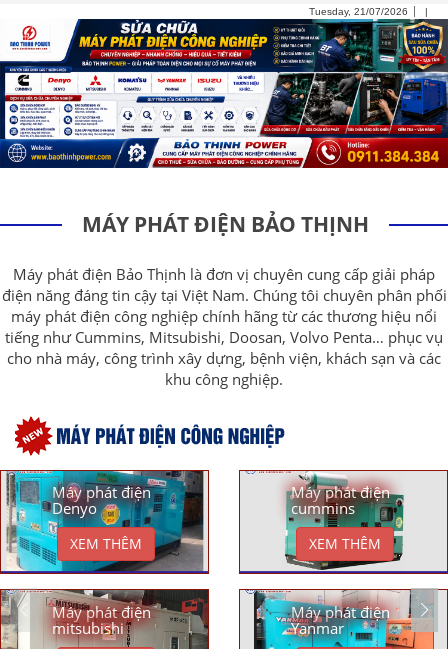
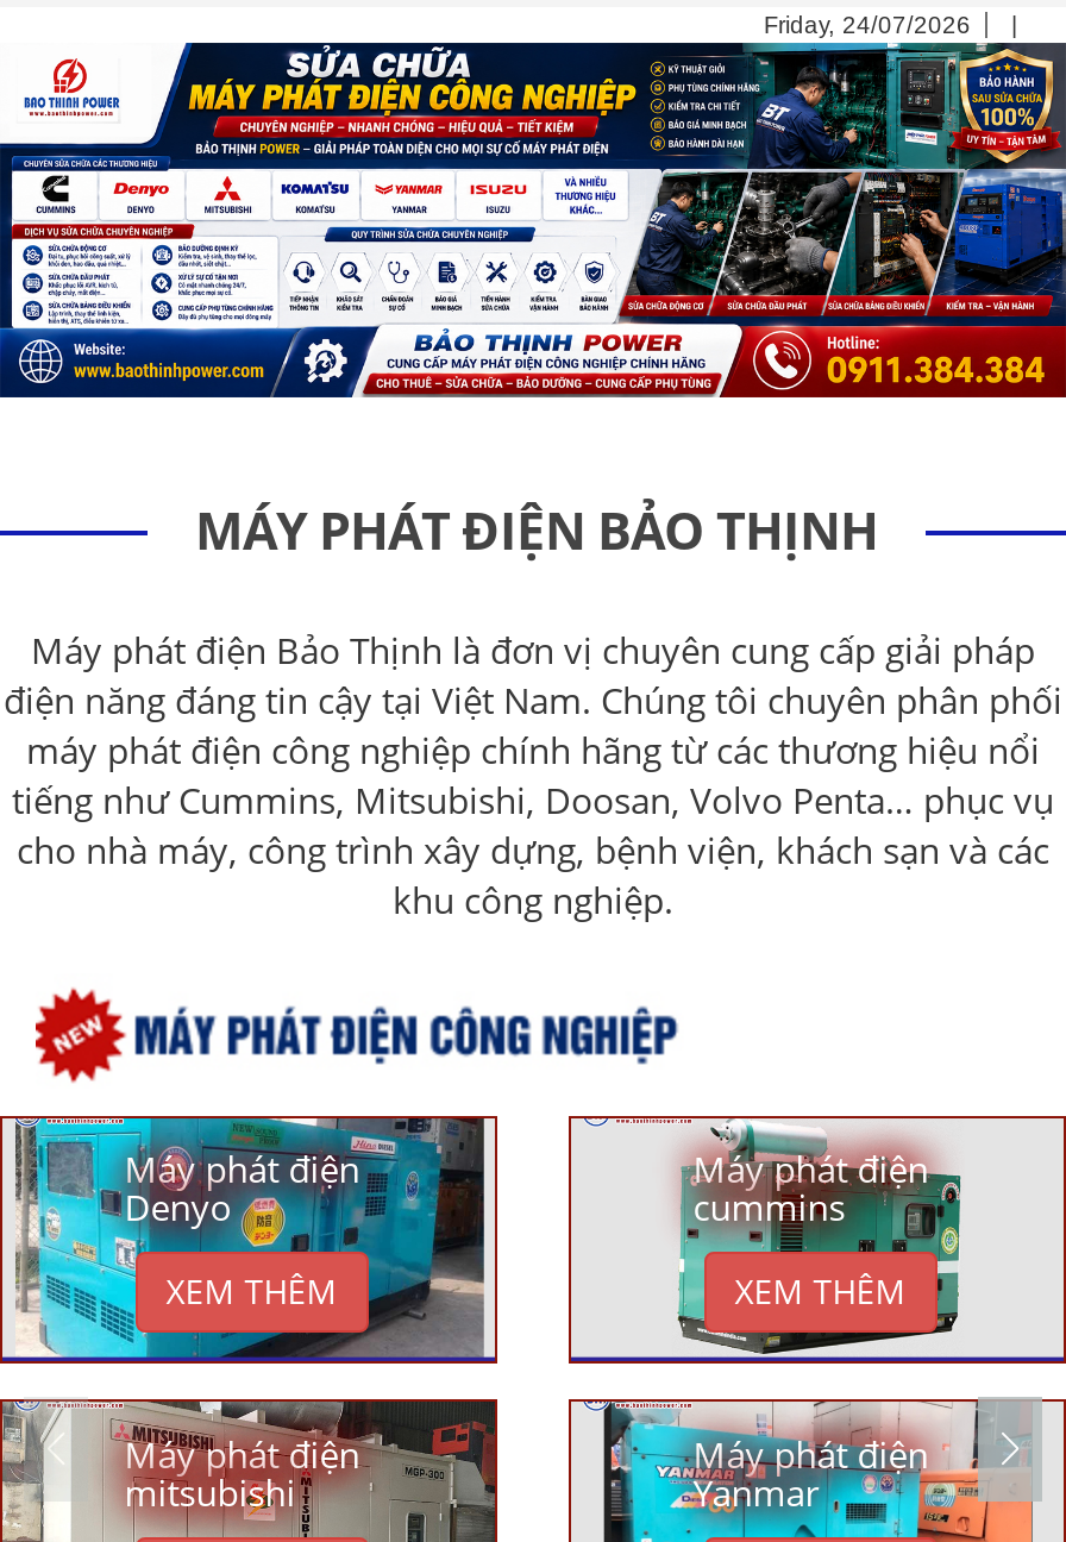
[309,6,408,17] Tuesday, 21/07/2026 -> [764,11,971,37] Friday, 24/07/2026

